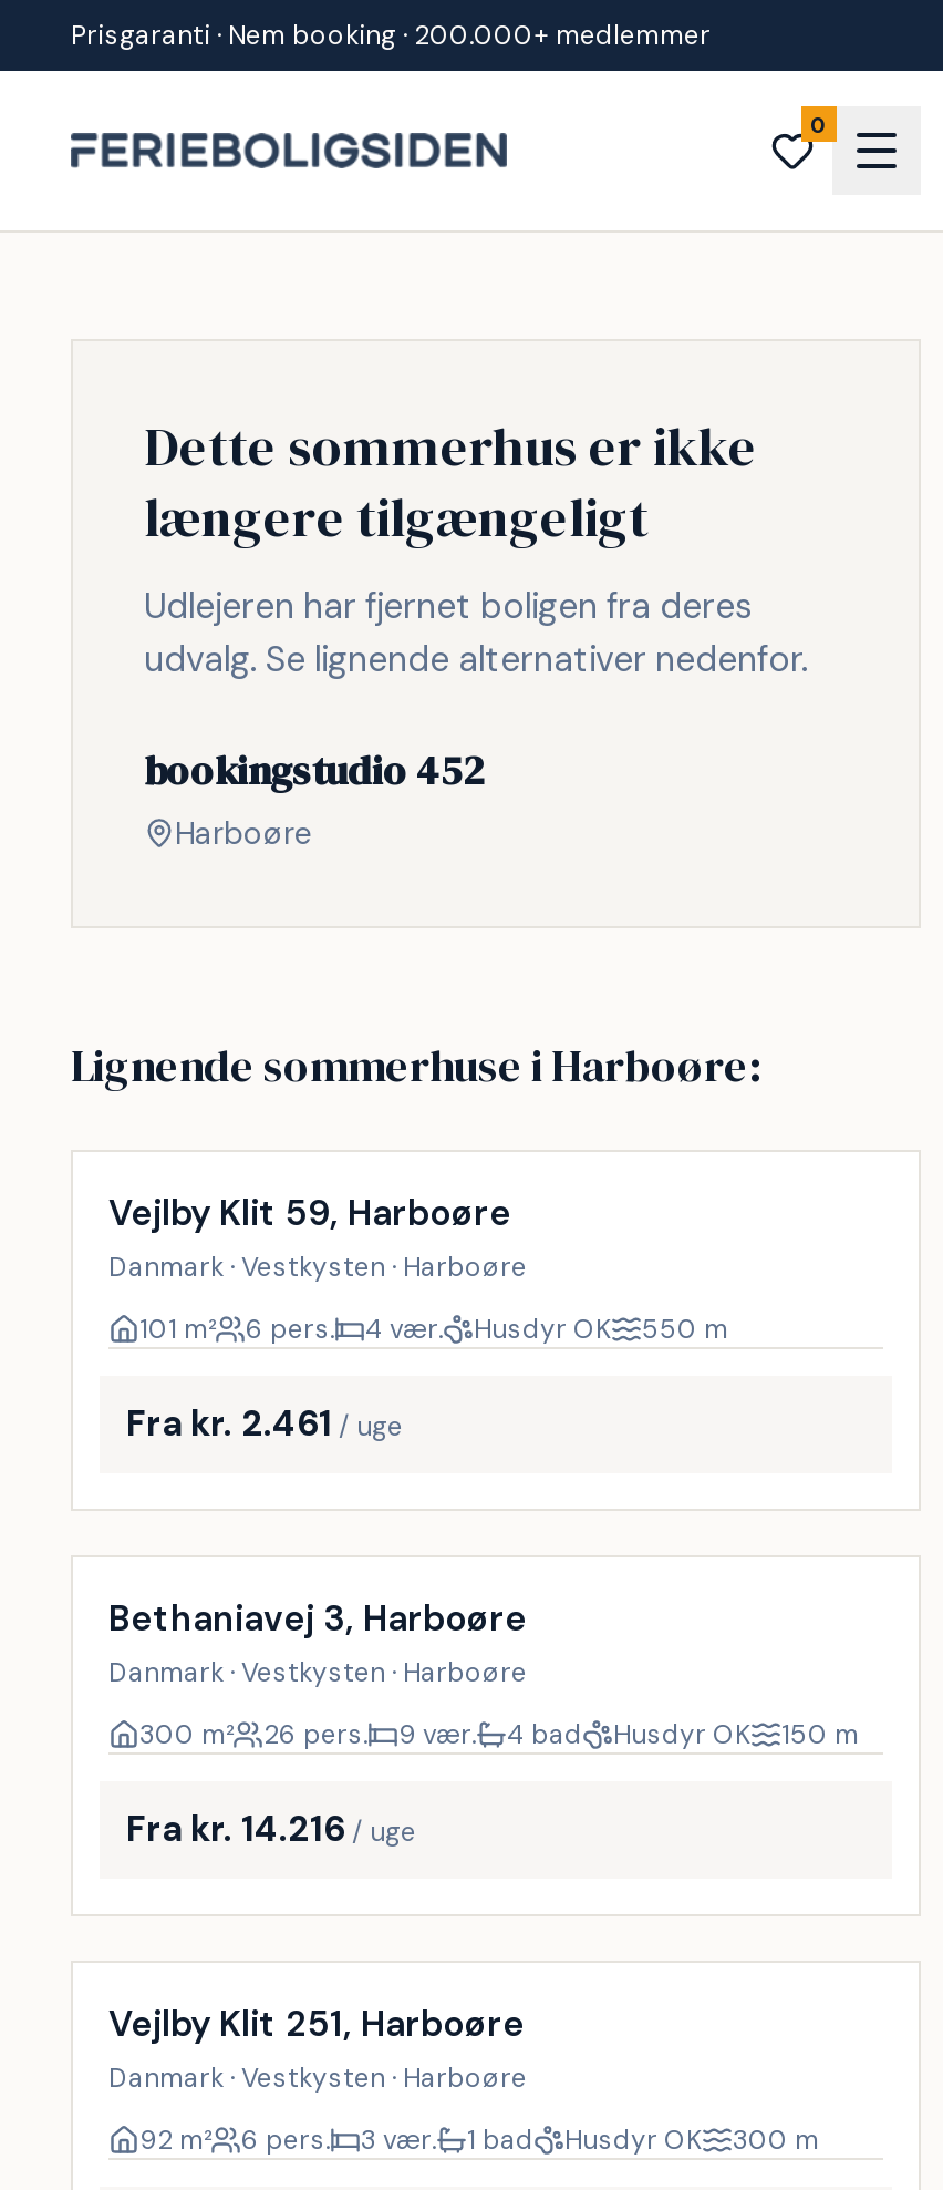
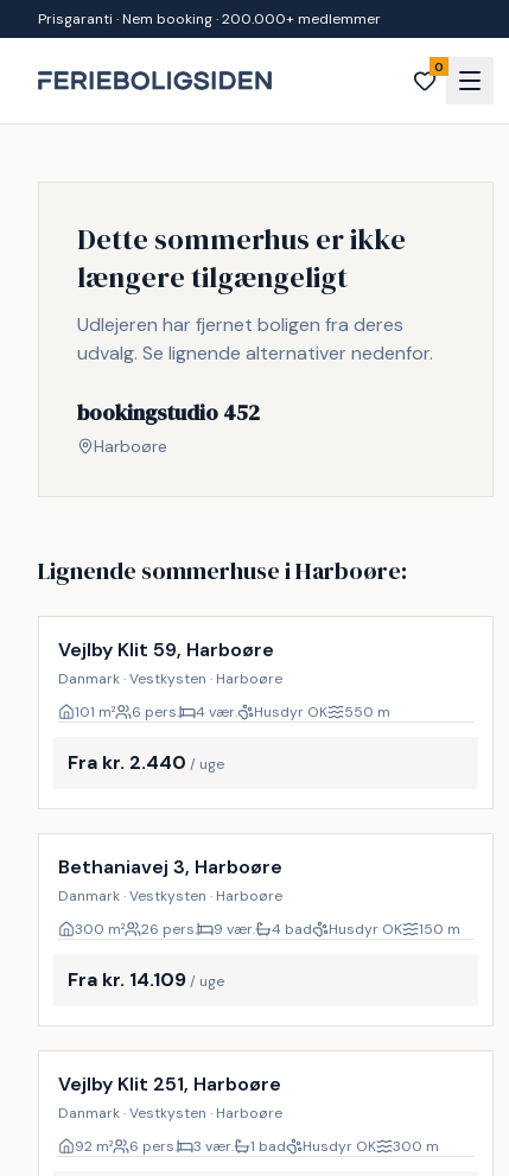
[126,1400,403,1447] Fra kr. 2.461 / uge -> [68,750,224,775] Fra kr. 2.440 / uge
[126,1806,416,1852] Fra kr. 14.216 / uge -> [68,967,224,992] Fra kr. 14.109 / uge

